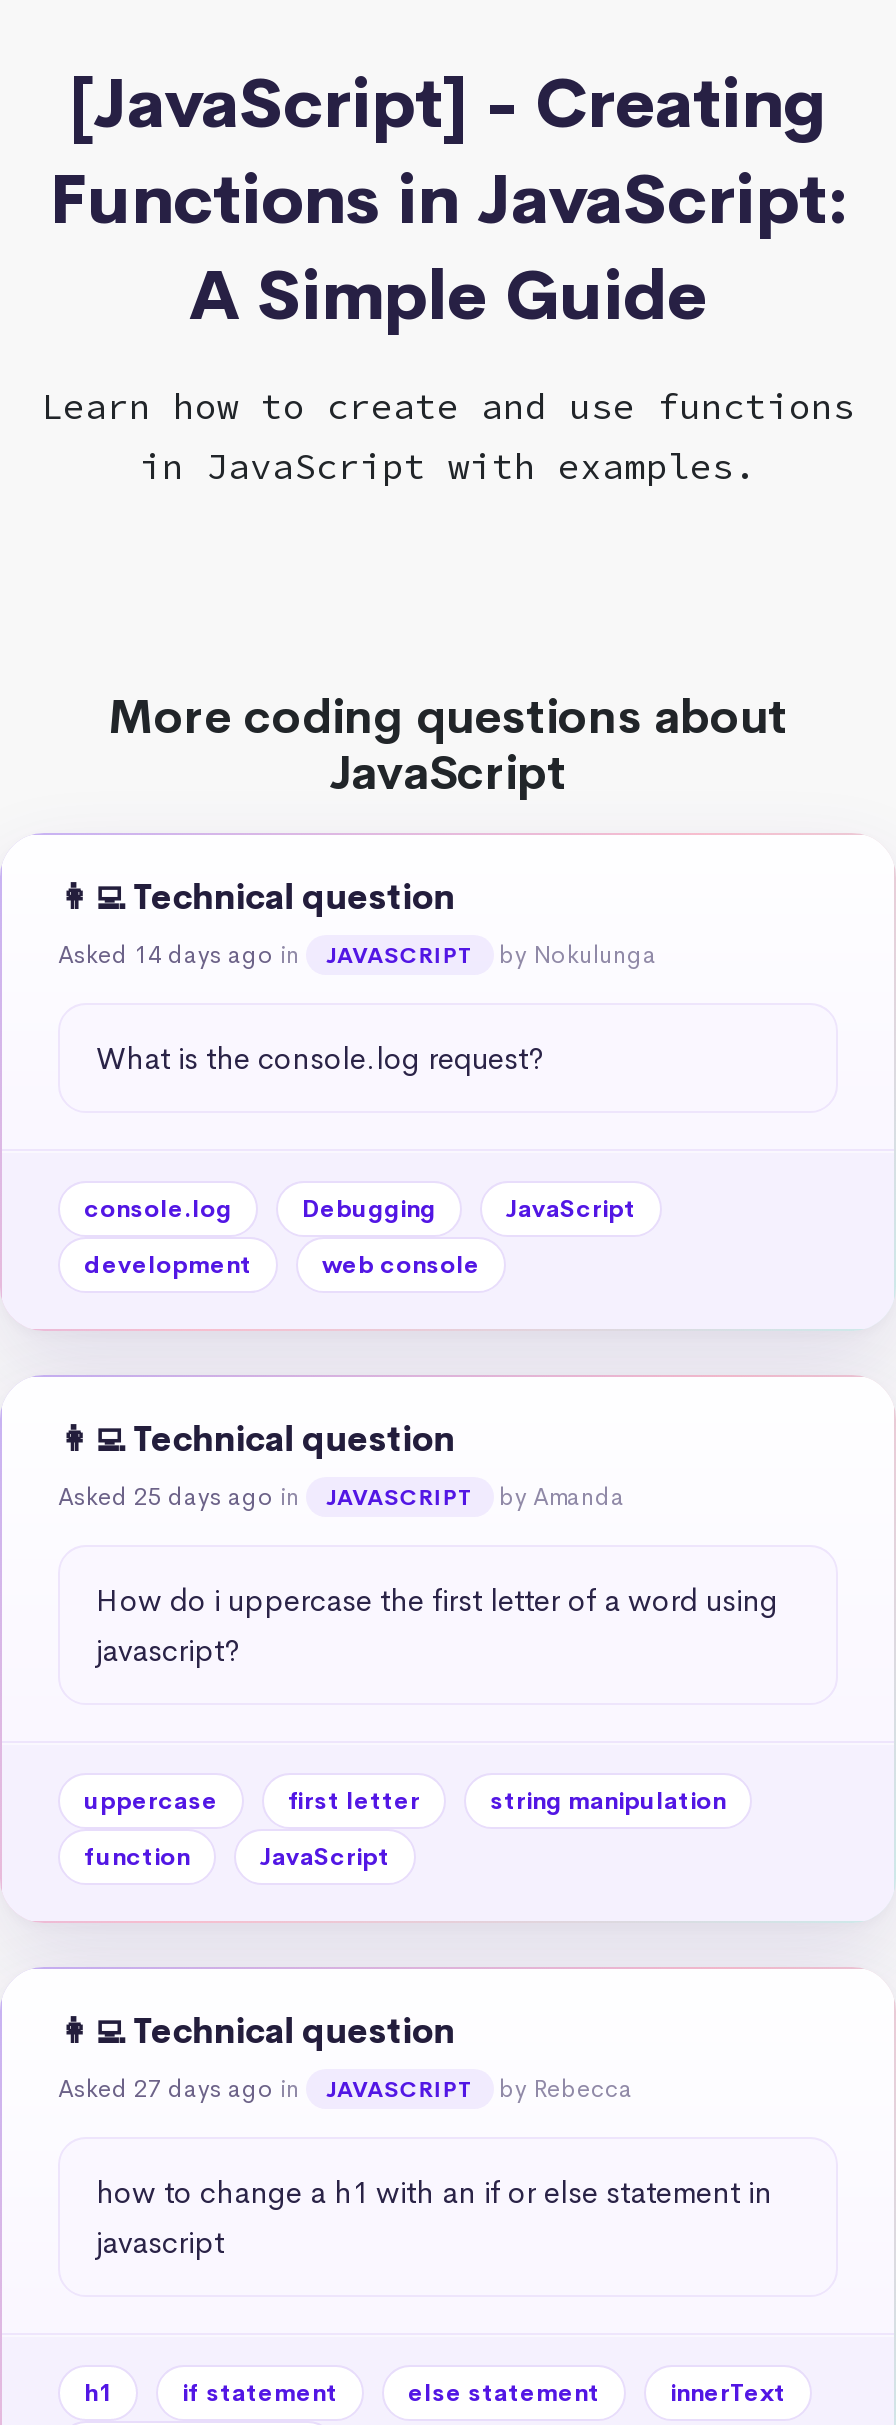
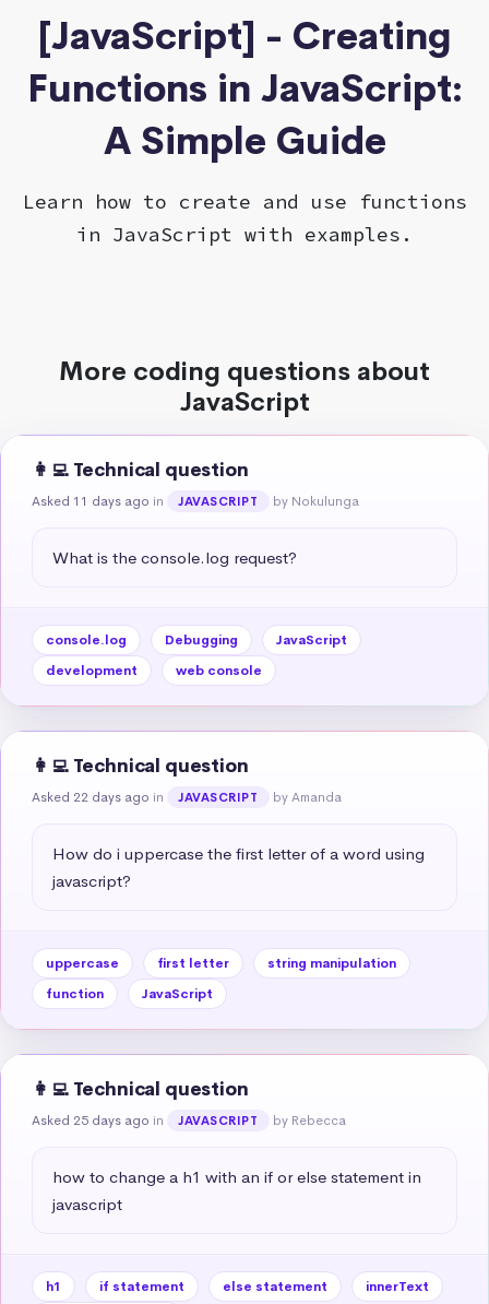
[58,938,306,970] Asked 14 days ago in -> [32,492,167,510] Asked 11 days ago in
moved [58,1480,306,1512] -> [32,1111,167,1129]: Asked 25 days ago in
none -> [32,788,167,806] Asked 22 days ago in
[58,2072,306,2104] Asked 27 days ago in -> none

